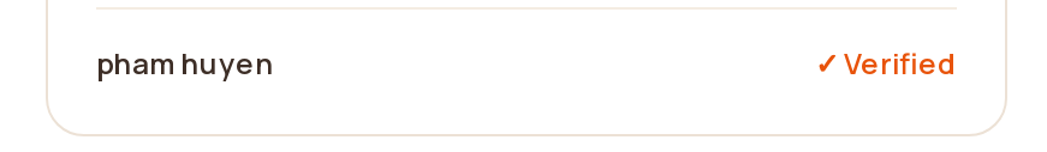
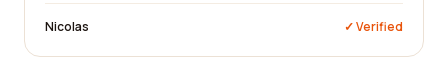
[96,43,274,84] pham huyen -> [45,18,89,35] Nicolas

